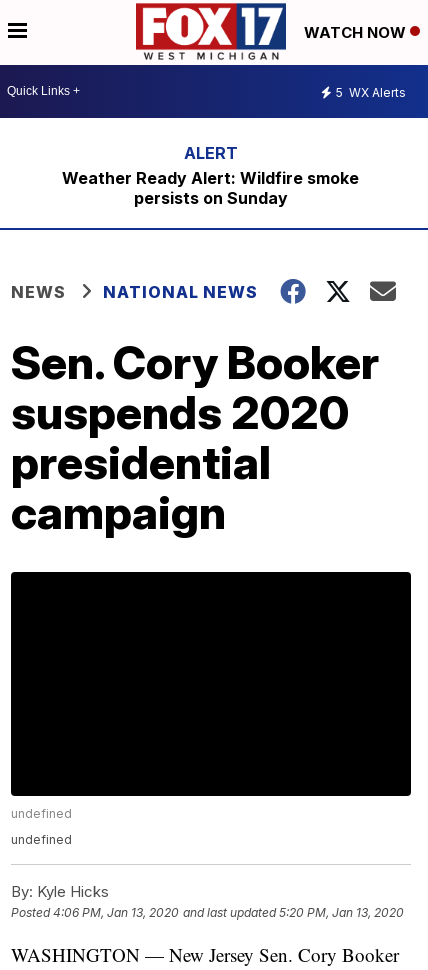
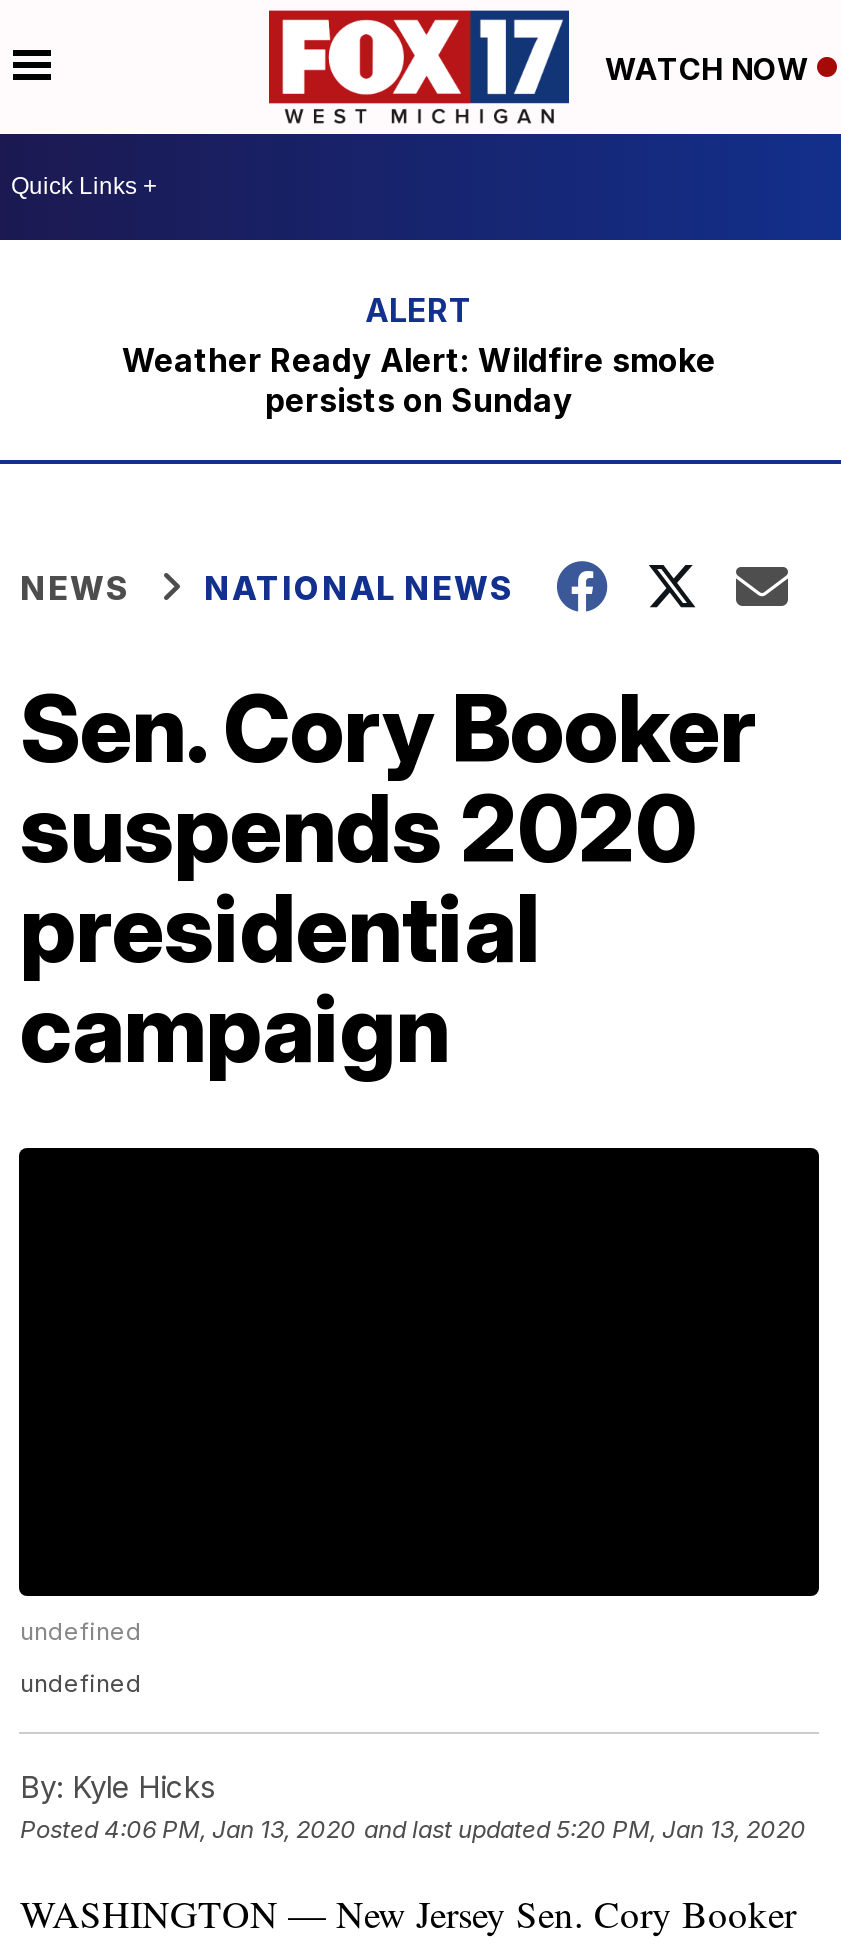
[336,85,406,100] 5 WX Alerts -> none

